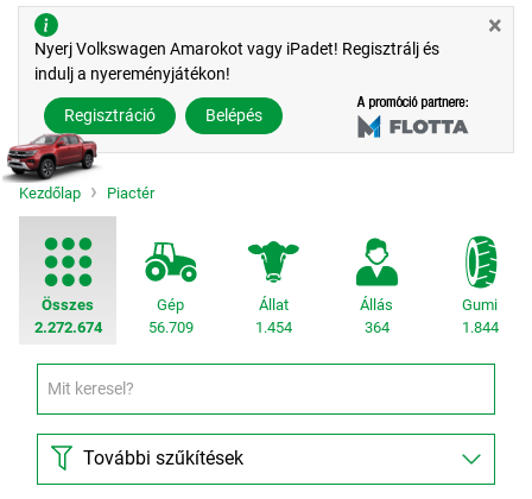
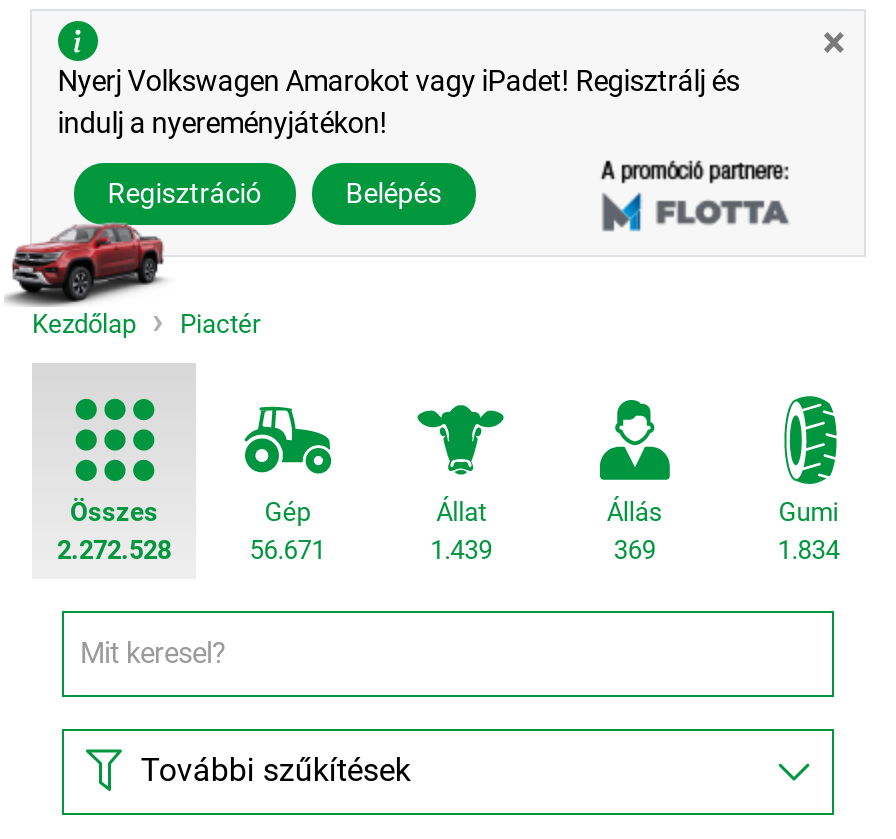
[34,319,102,337] 2.272.674 -> [57,536,171,566] 2.272.528
[148,319,193,337] 56.709 -> [250,536,326,566] 56.671
[255,319,292,337] 1.454 -> [430,536,492,566] 1.439
[364,319,389,337] 364 -> [614,536,656,566] 369
[462,319,498,337] 1.844 -> [777,536,839,566] 1.834

